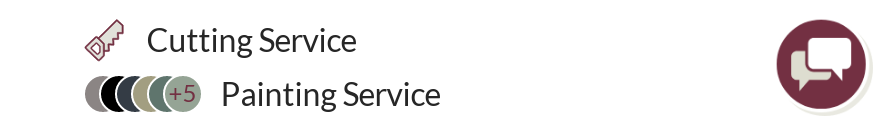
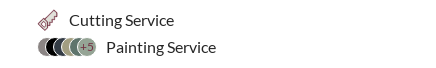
[775,18,869,112] [image] -> none

